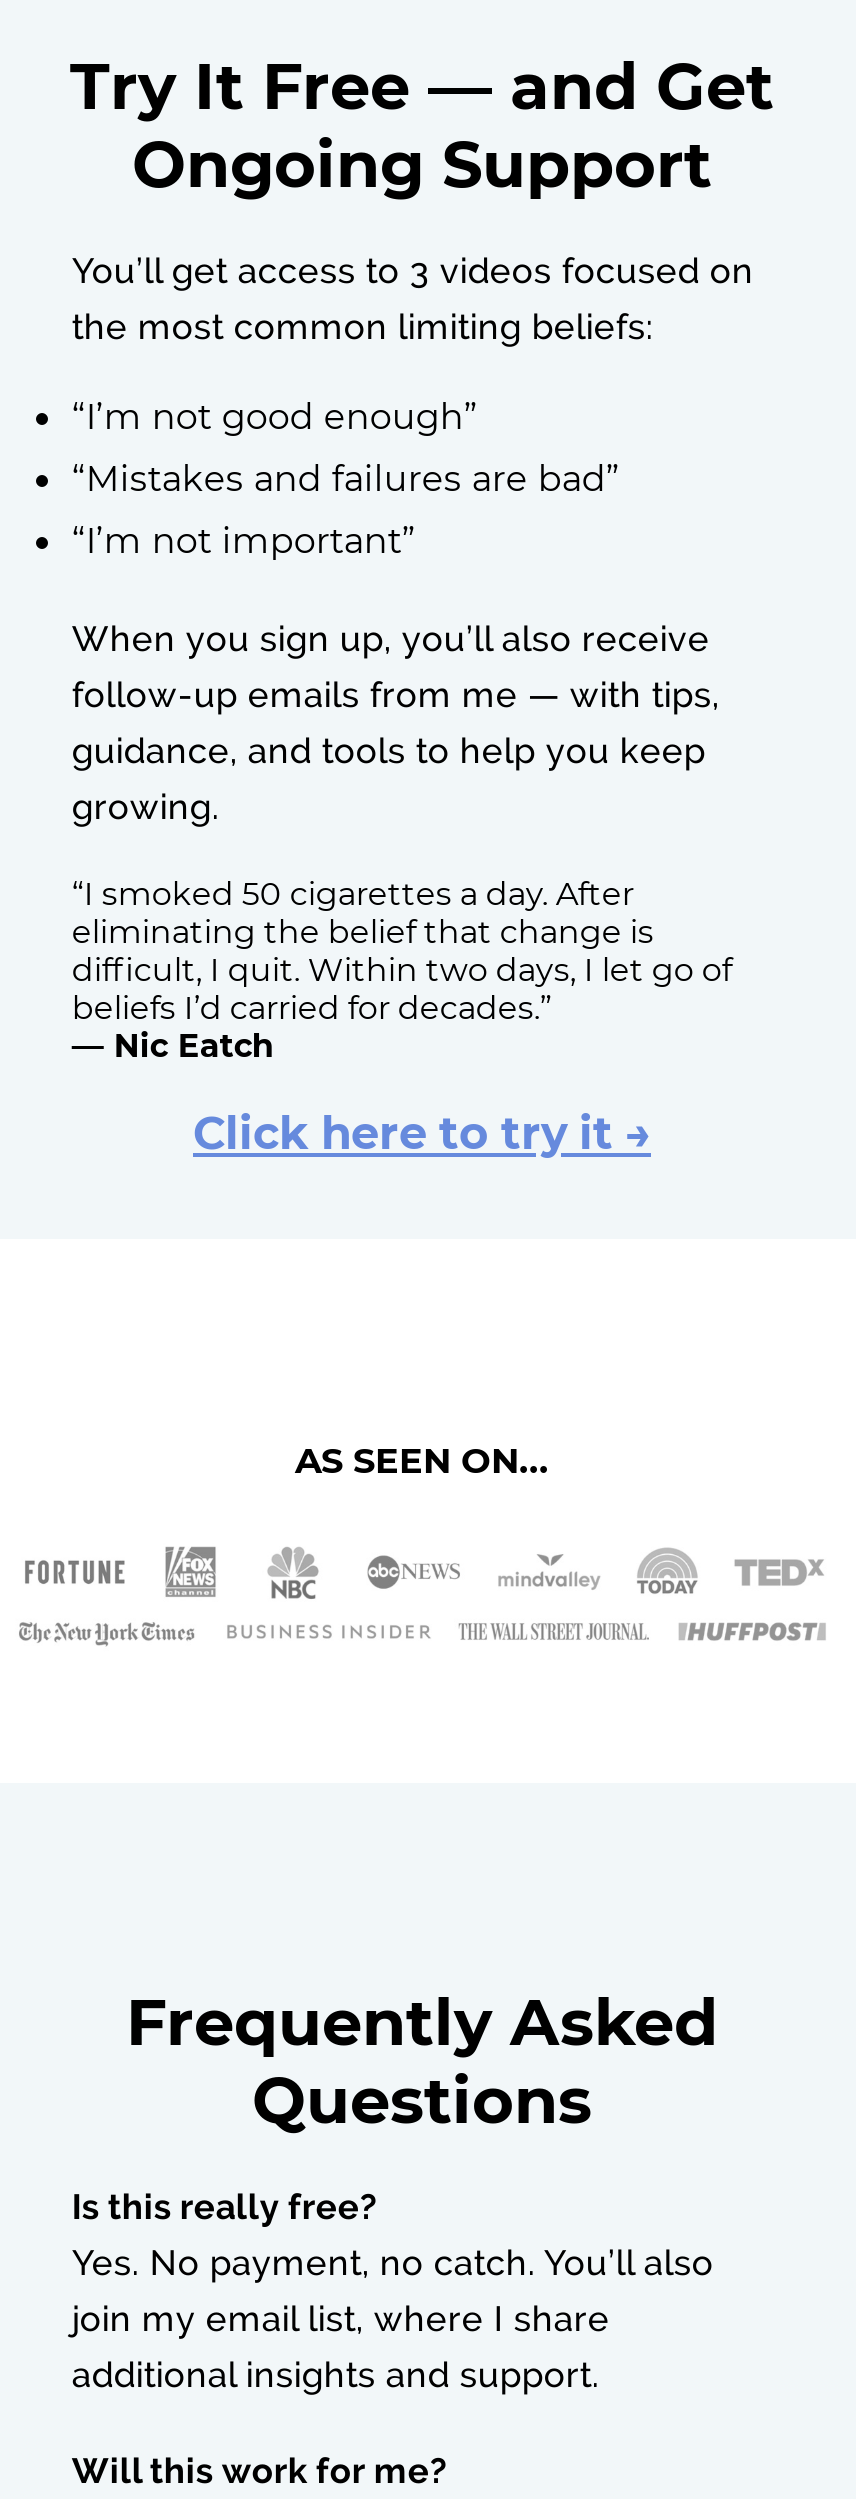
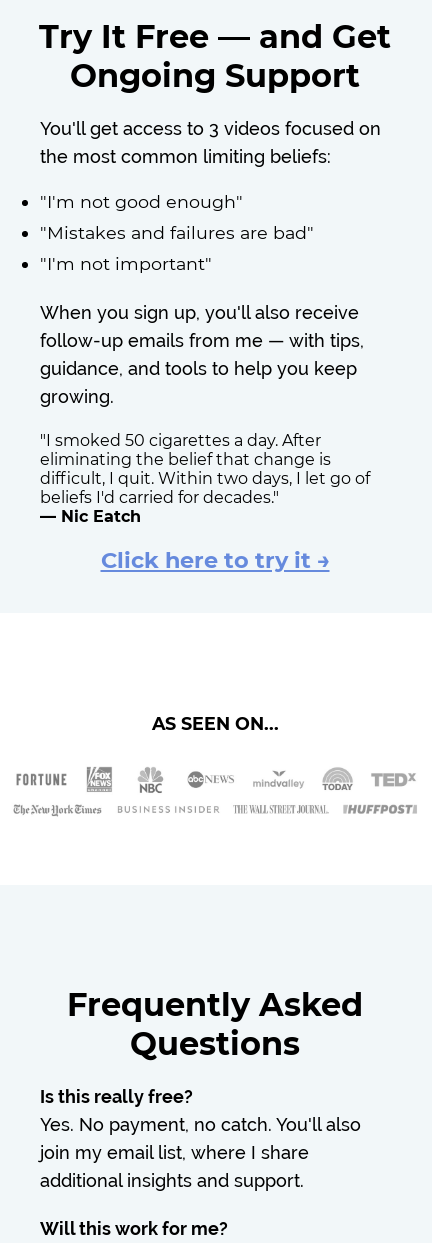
[72,249,754,291] You’ll get access to 3 videos focused on -> [40,118,381,139] You'll get access to 3 videos focused on
[72,395,478,437] “I’m not good enough” -> [40,191,243,212] "I'm not good enough"
[72,457,620,499] “Mistakes and failures are bad” -> [40,222,314,243] "Mistakes and failures are bad"
[72,519,416,561] “I’m not important” -> [40,253,212,274] "I'm not important"
[72,617,710,659] When you sign up, you’ll also receive -> [40,302,359,323] When you sign up, you'll also receive
[72,875,634,913] “I smoked 50 cigarettes a day. After -> [40,431,321,450] "I smoked 50 cigarettes a day. After
[72,989,552,1027] beliefs I’d carried for decades.” -> [40,488,279,507] beliefs I'd carried for decades."
[72,2240,714,2282] Yes. No payment, no catch. You’ll also -> [40,1113,361,1134] Yes. No payment, no catch. You'll also

